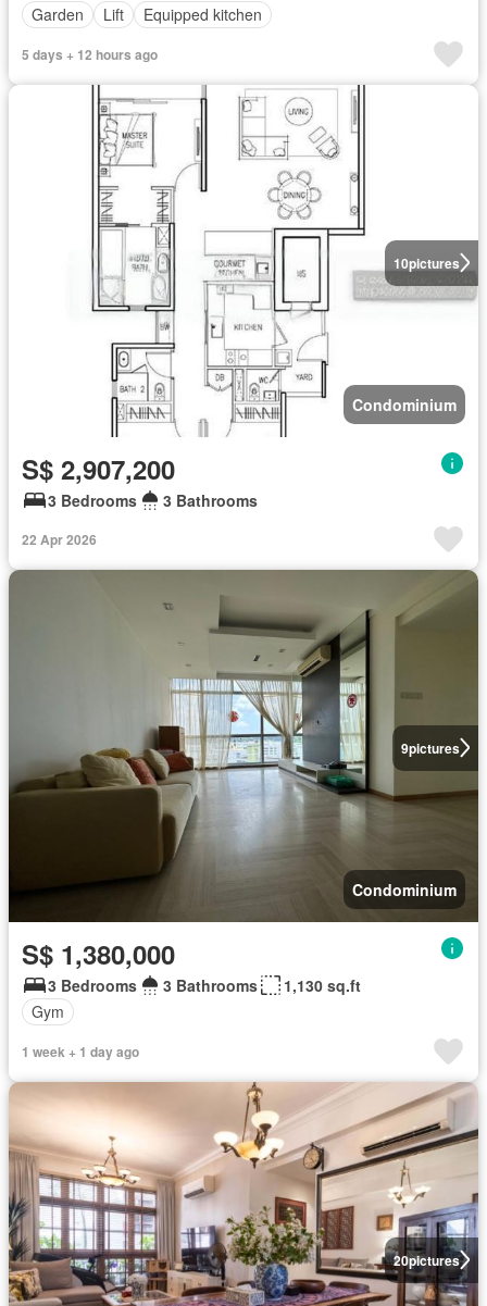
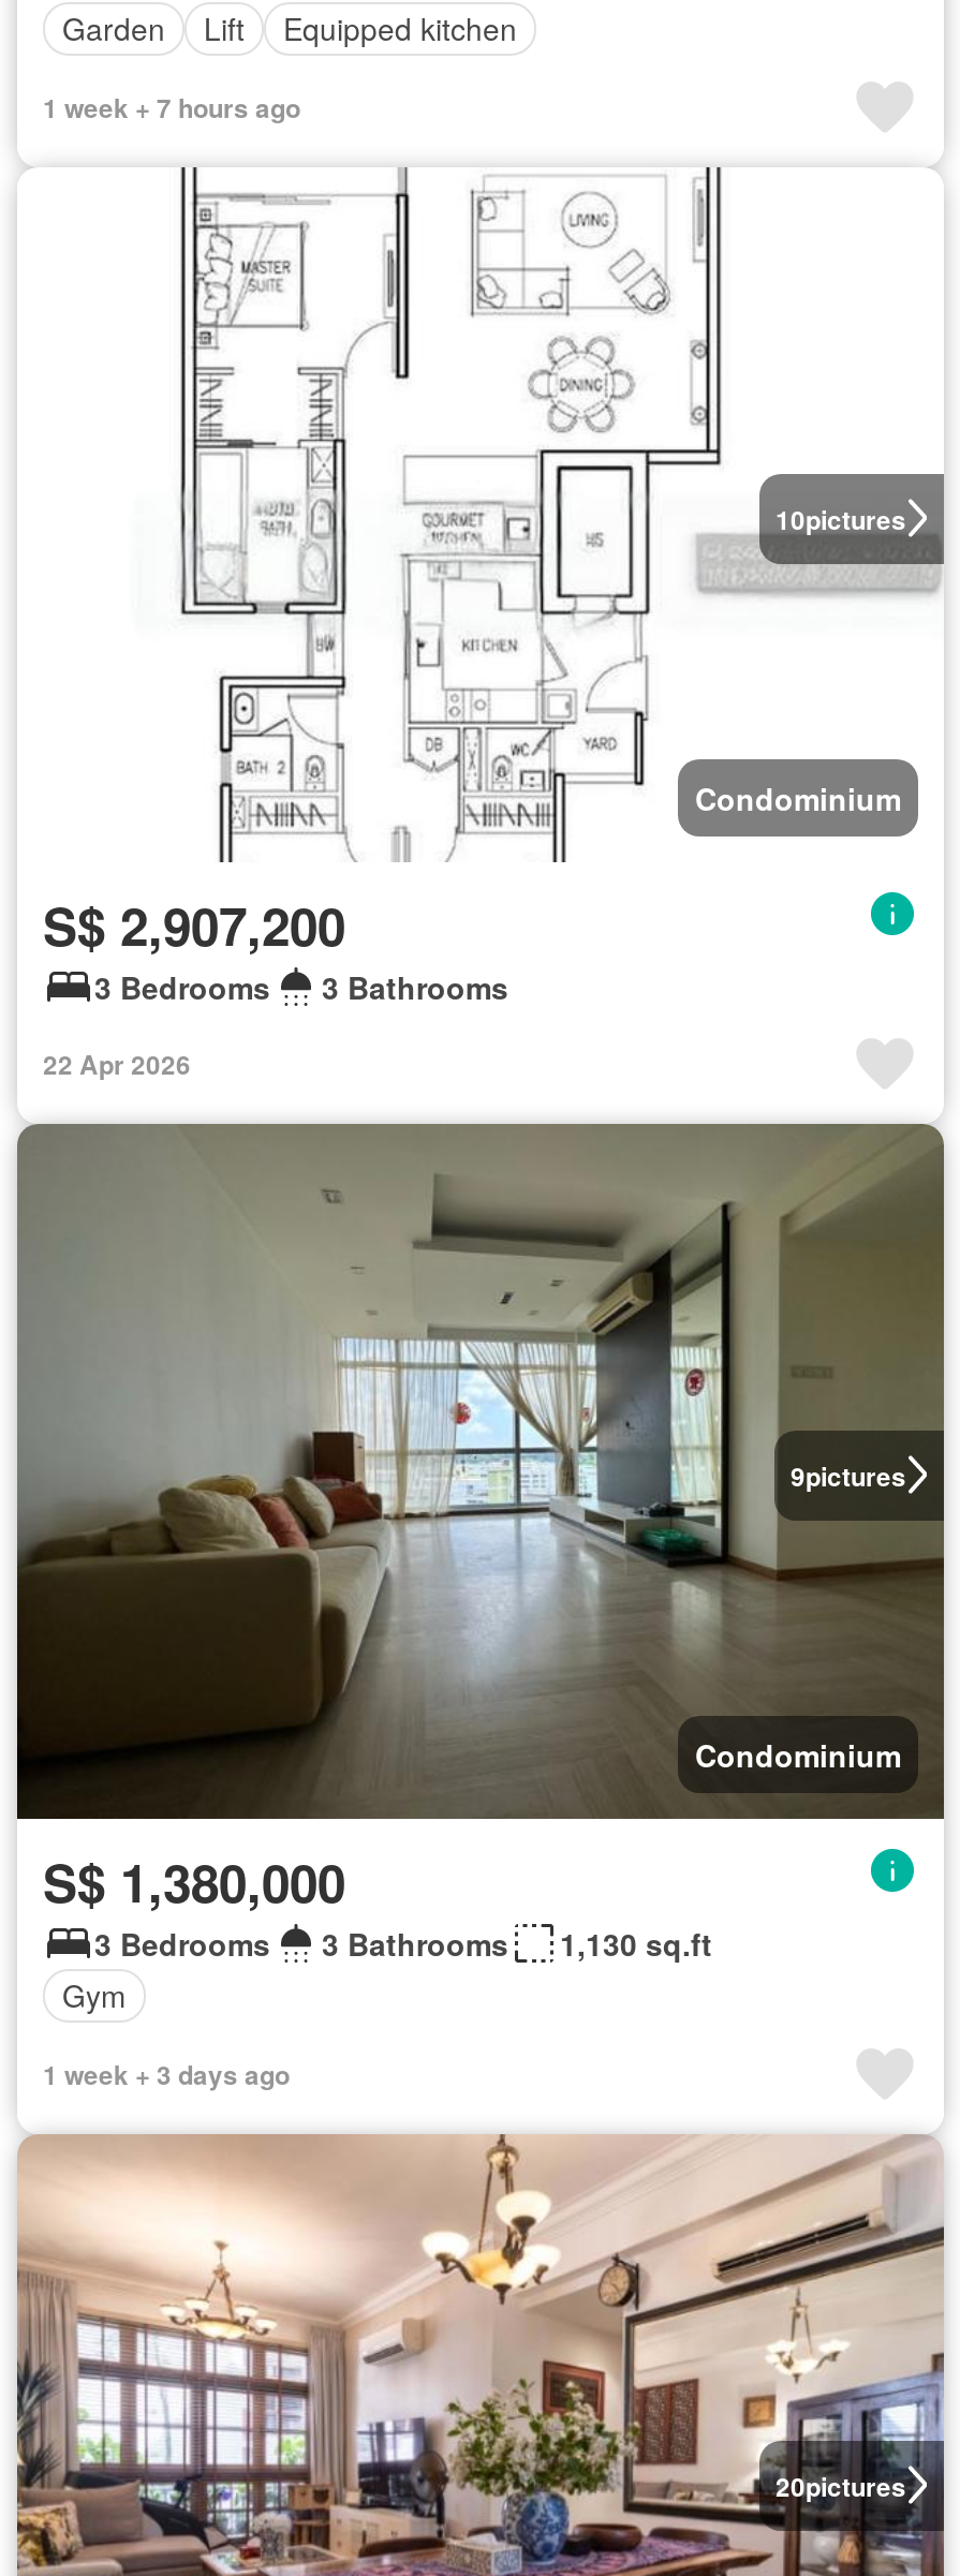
[22,44,158,64] 5 days + 12 hours ago -> [43,87,300,125] 1 week + 7 hours ago
[22,1041,139,1061] 1 week + 1 day ago -> [43,2054,290,2092] 1 week + 3 days ago

